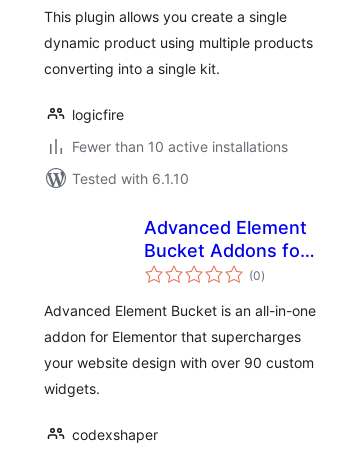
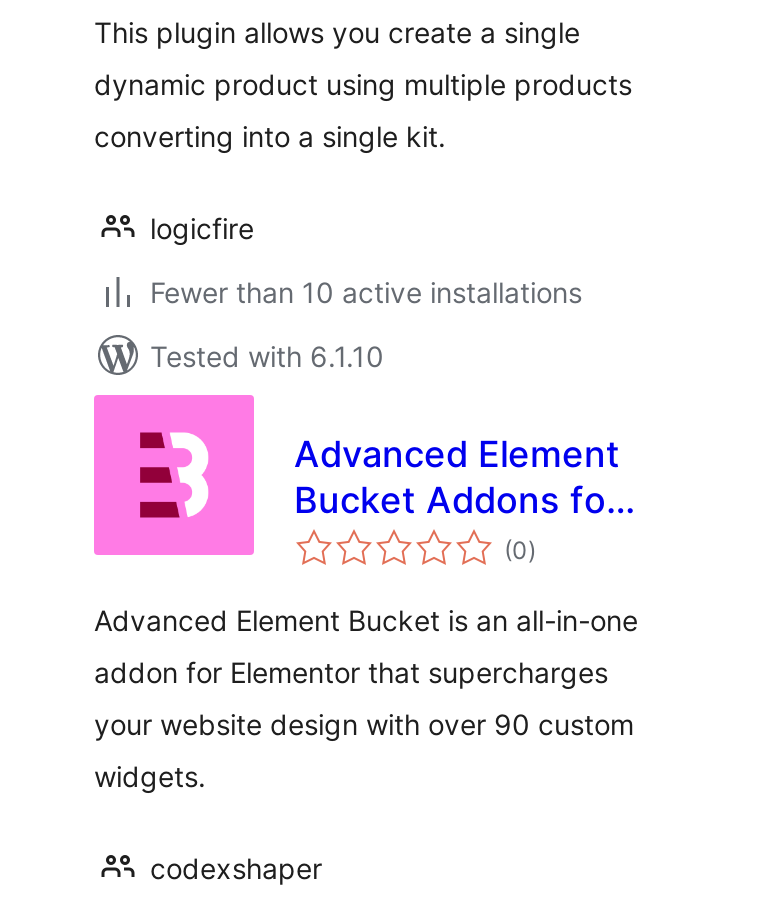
none -> [92,393,256,557] [image]

